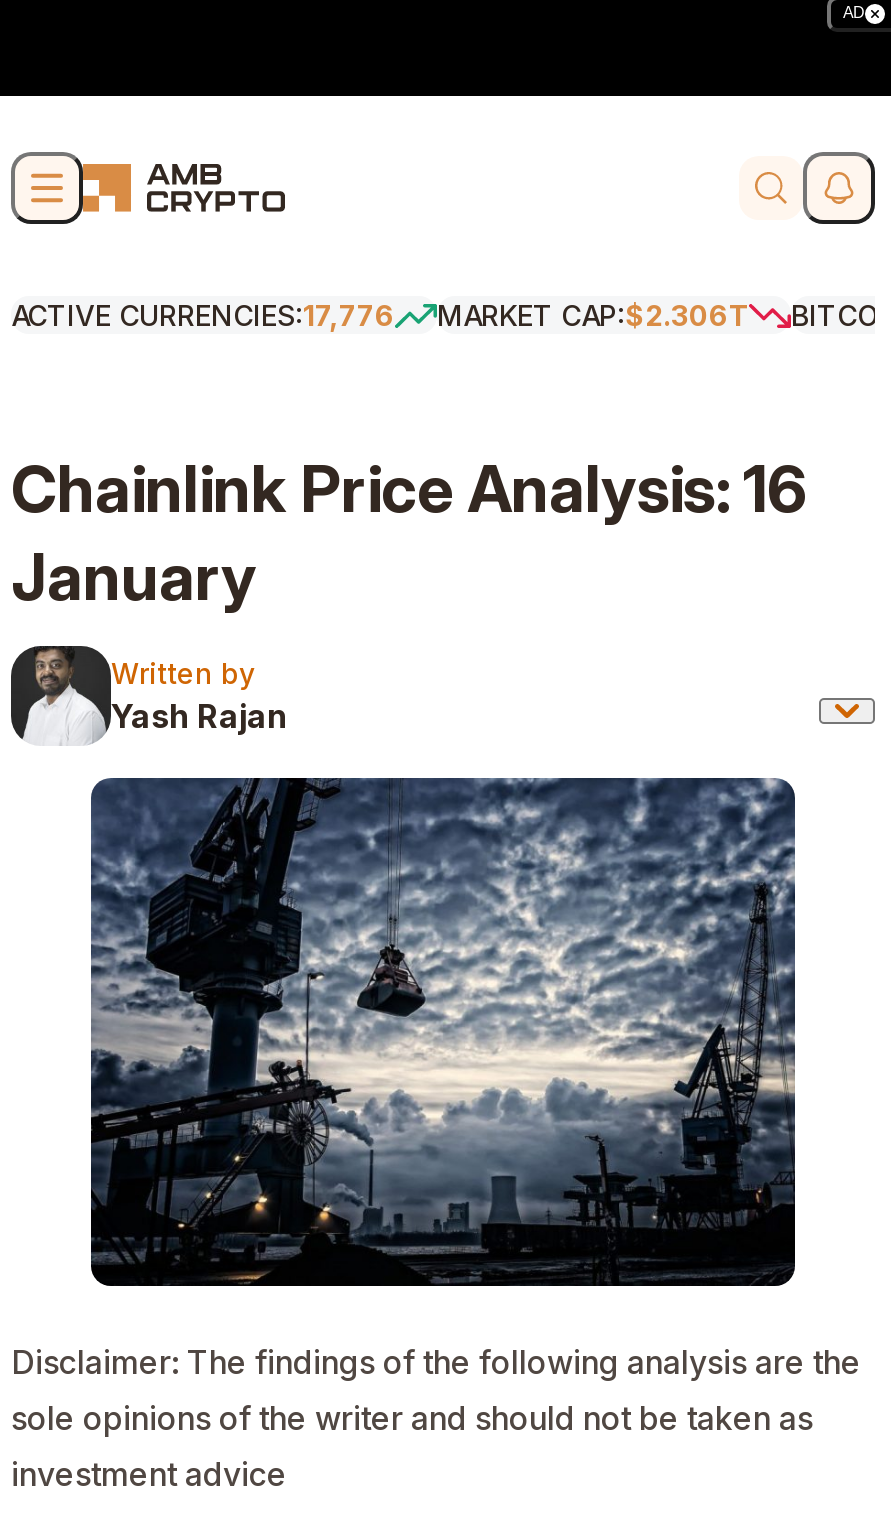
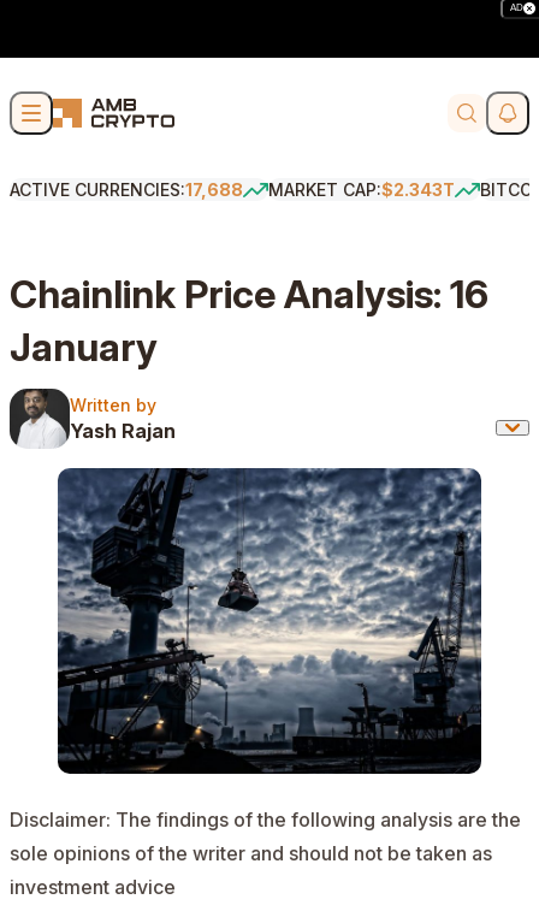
[11,298,395,332] ACTIVE CURRENCIES:17,776 -> [10,179,243,200] ACTIVE CURRENCIES:17,688
[437,298,749,332] MARKET CAP:$2.306T -> [268,179,455,200] MARKET CAP:$2.343T

